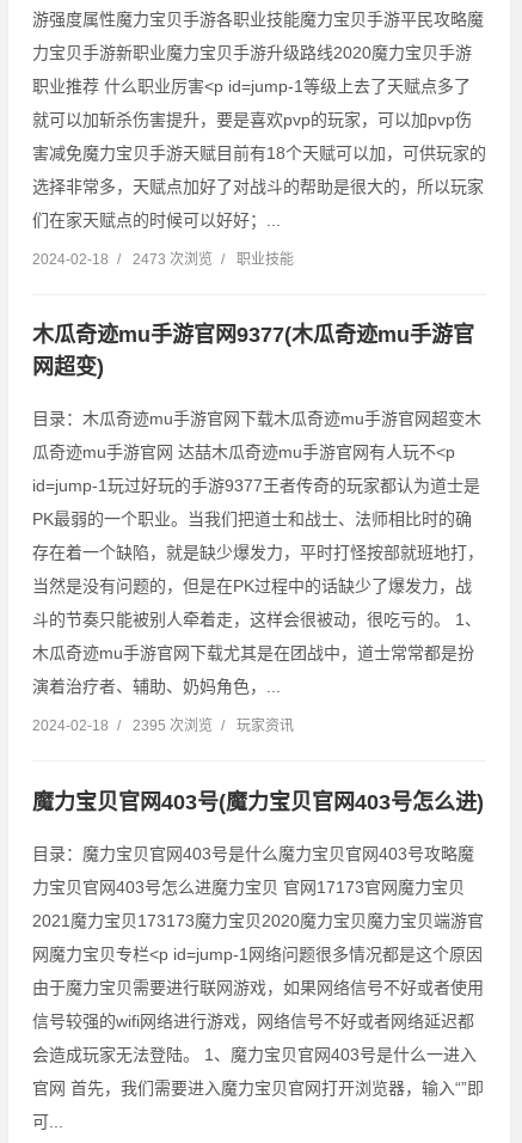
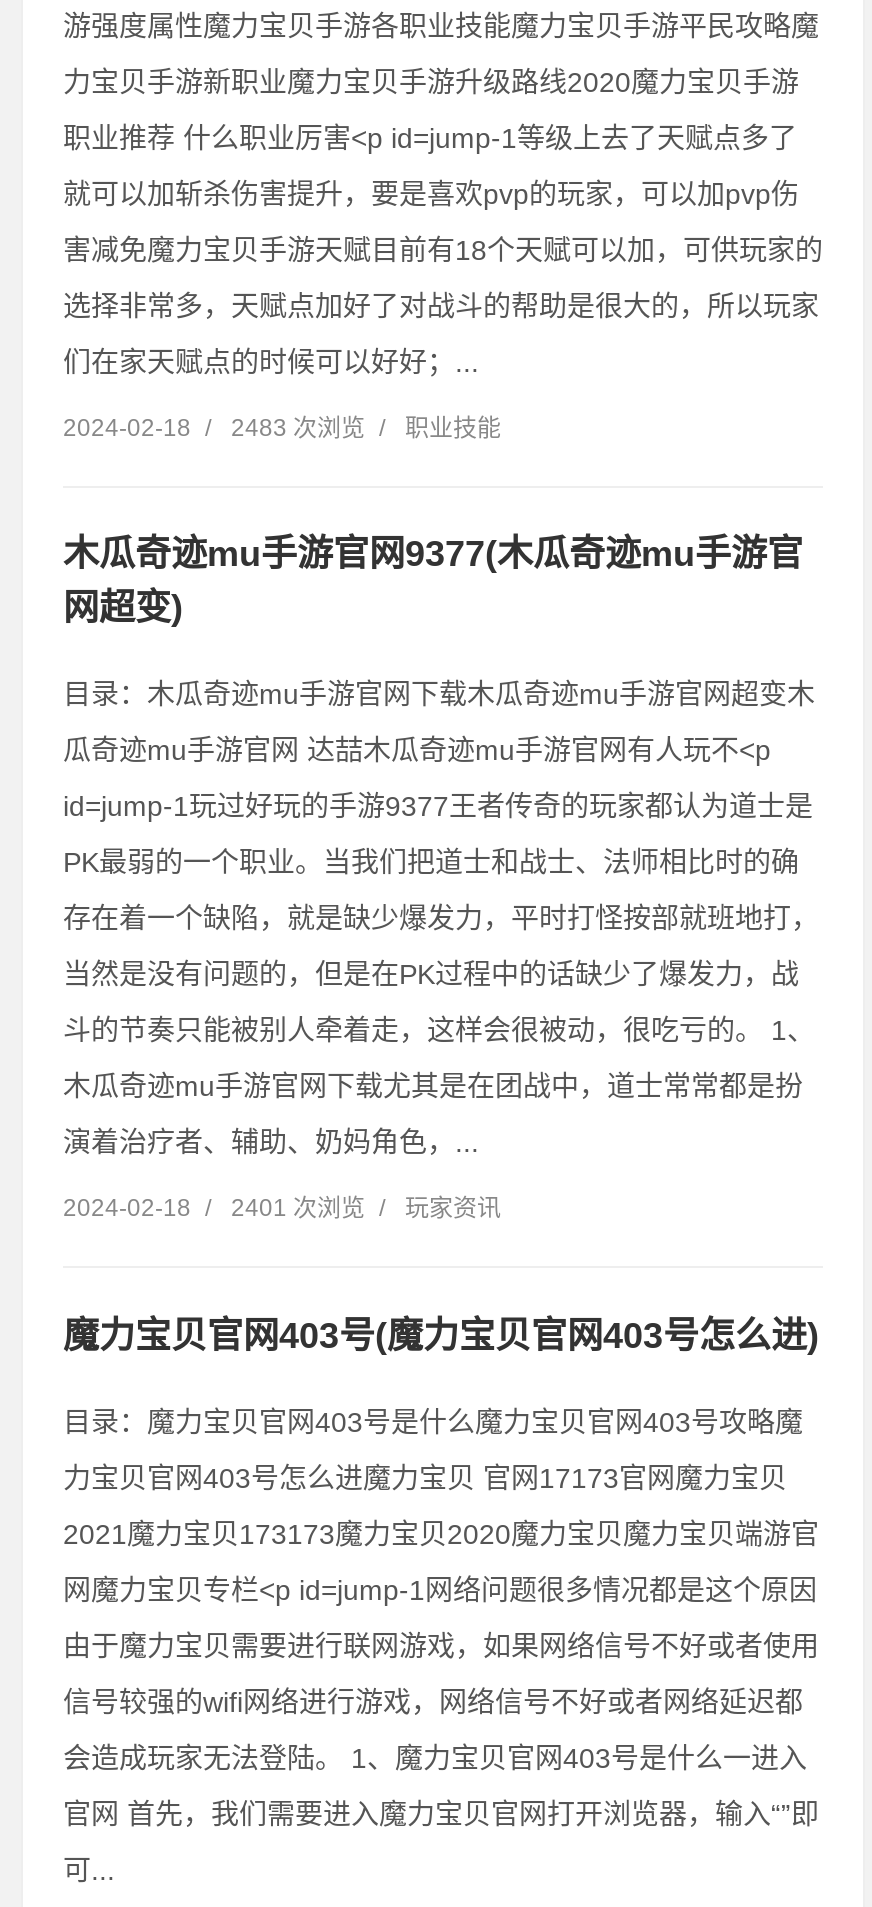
[32,251,294,268] 2024-02-18 / 2473 次浏览 / 职业技能 -> [63,414,501,442] 2024-02-18 / 2483 次浏览 / 职业技能
[32,717,294,734] 2024-02-18 / 2395 次浏览 / 玩家资讯 -> [63,1194,501,1222] 2024-02-18 / 2401 次浏览 / 玩家资讯

